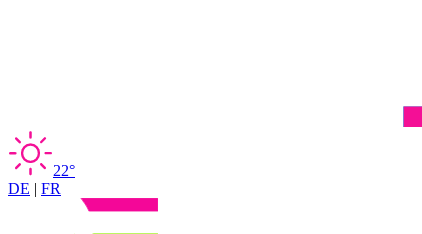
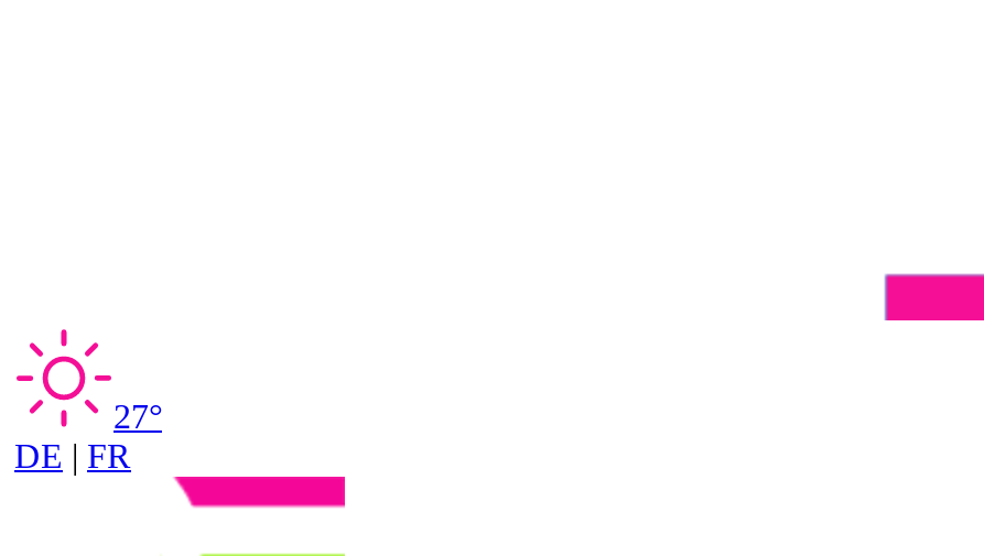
[53,162,75,179] 22° -> [113,397,162,435] 27°

